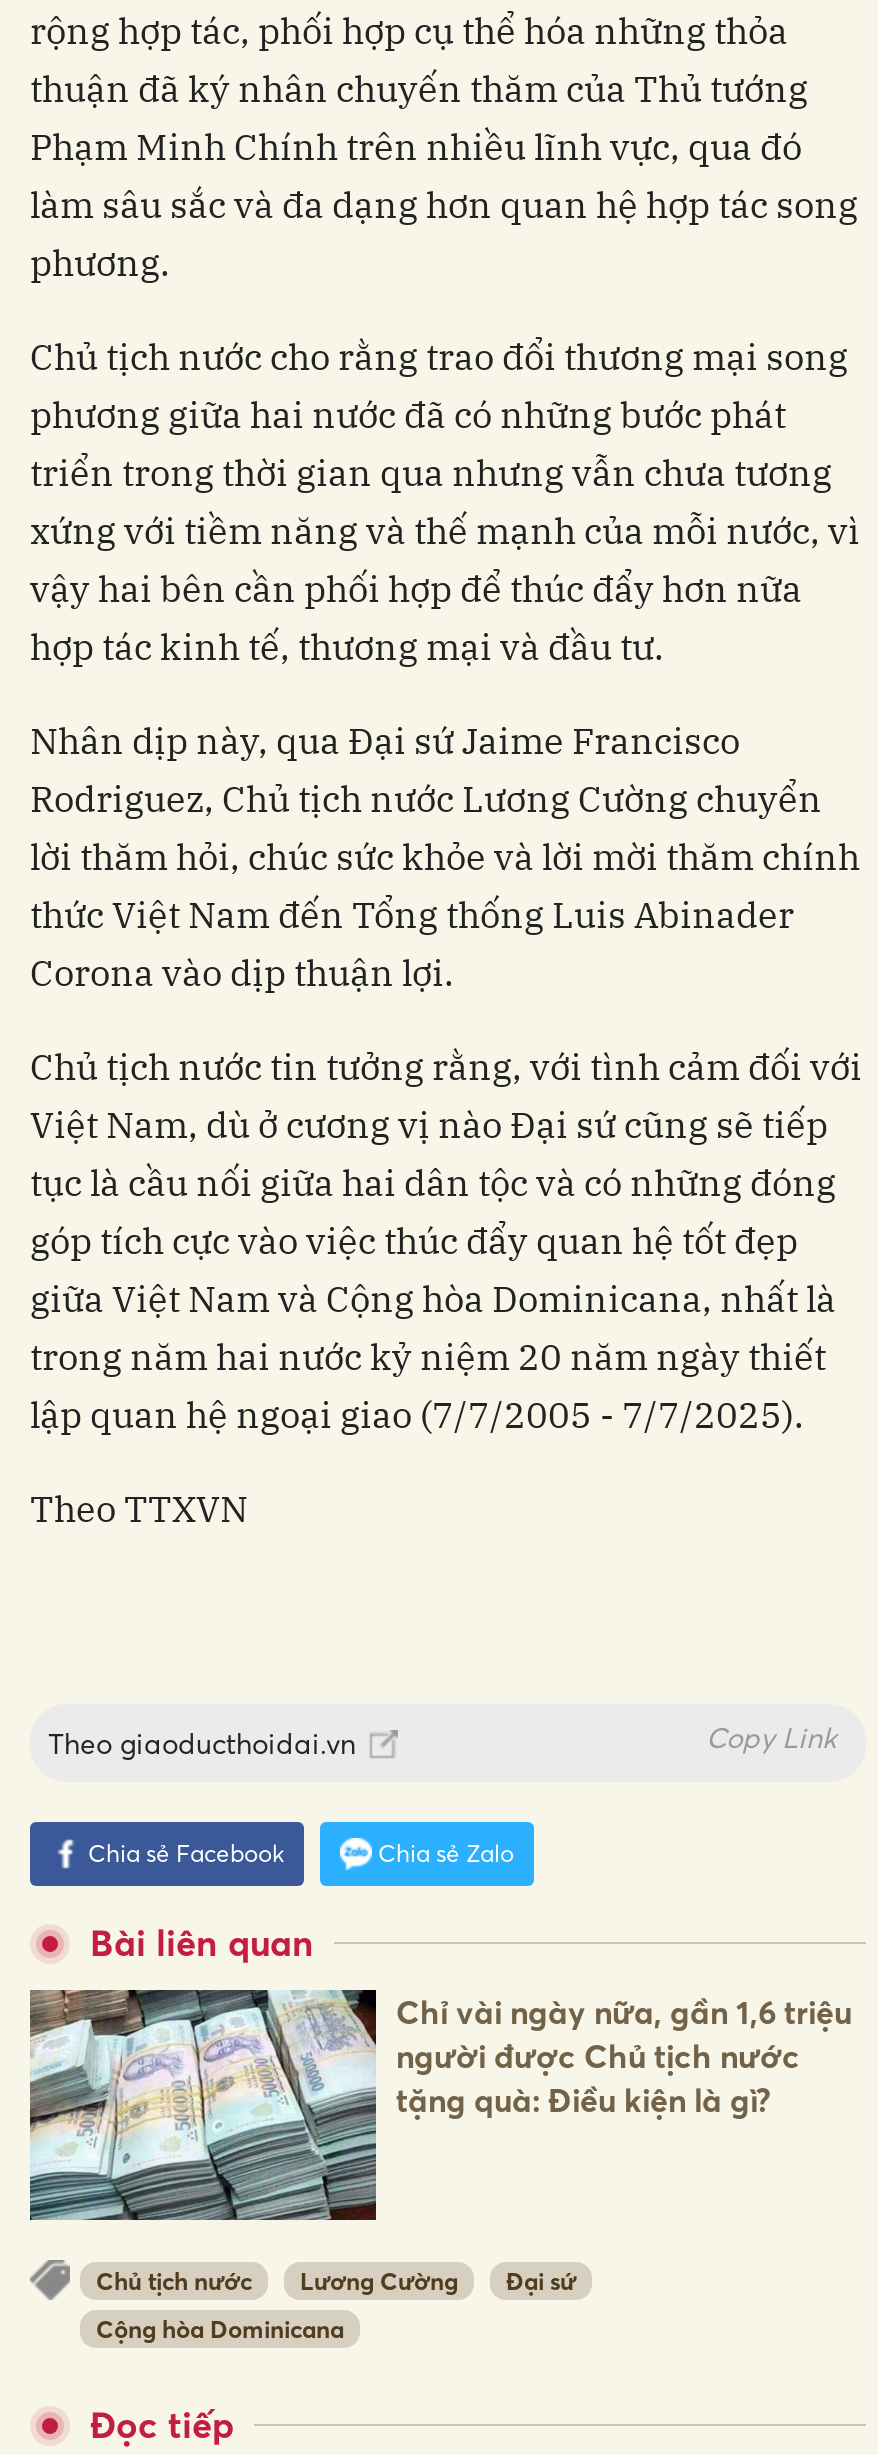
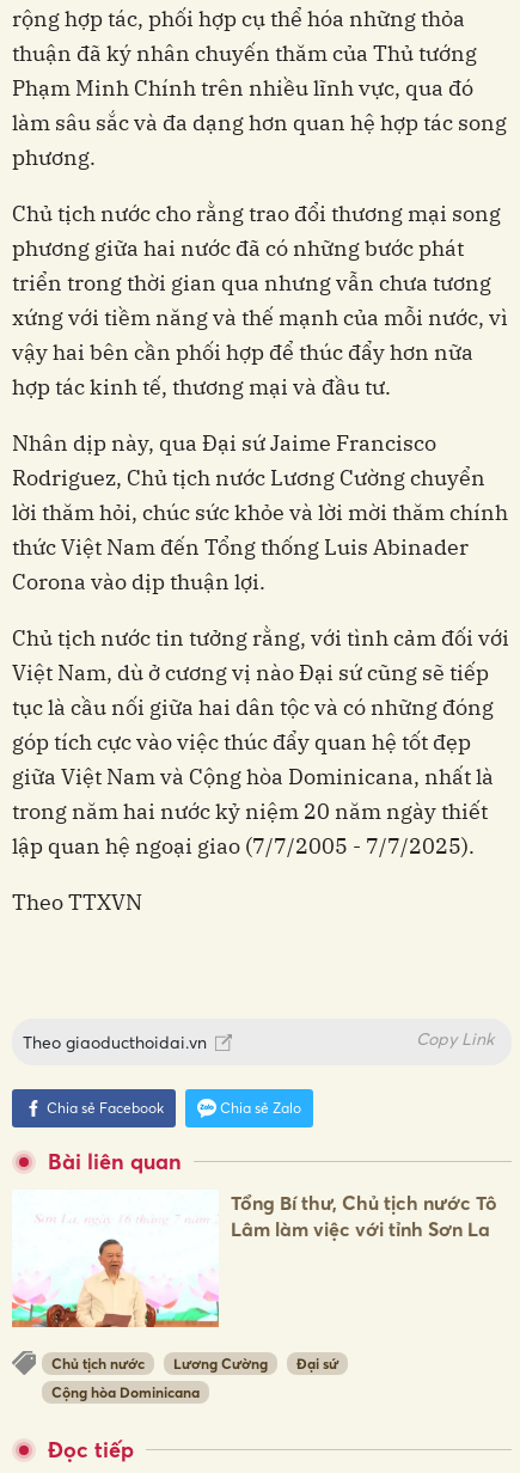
[28,1988,852,2222] [image] | Chỉ vài ngày nữa, gần 1,6 triệu | người được Chủ tịch nước | tặng quà: Điều kiện là gì? -> [11,1190,497,1328] [image] | Tổng Bí thư, Chủ tịch nước Tô | Lâm làm việc với tỉnh Sơn La

